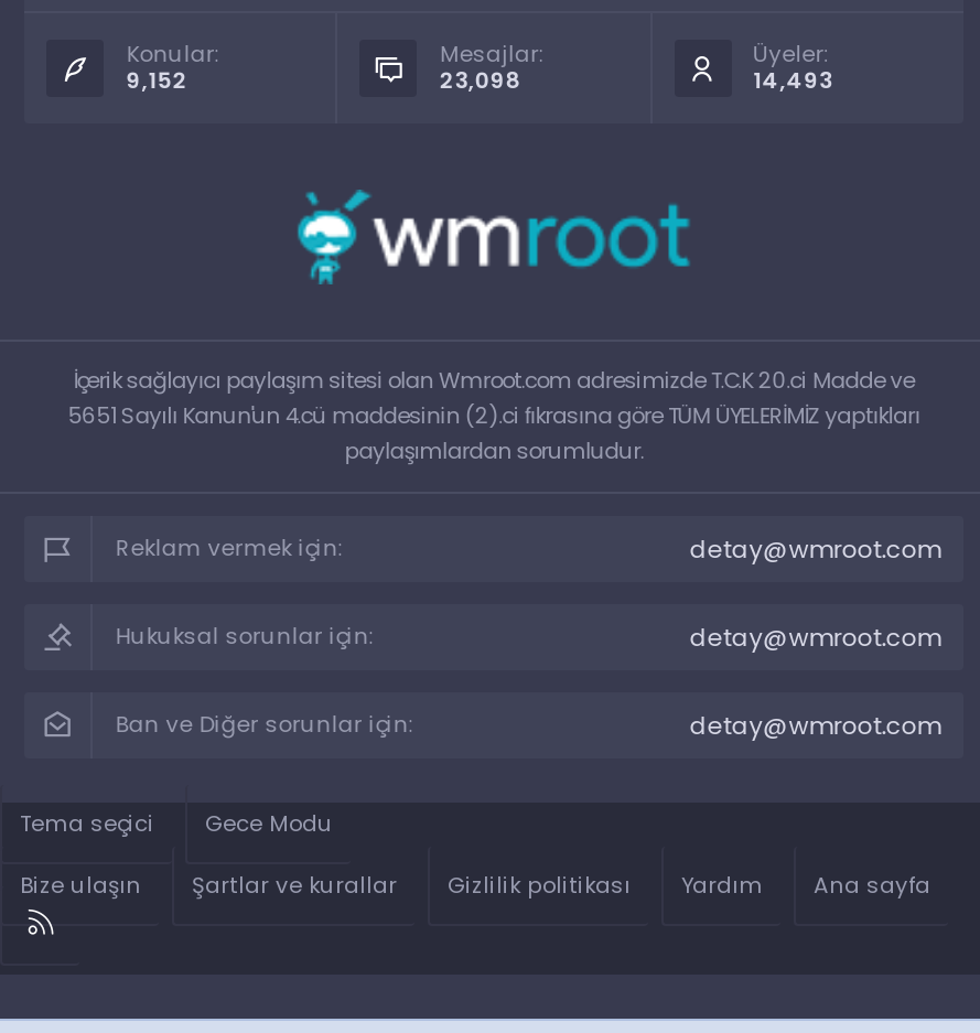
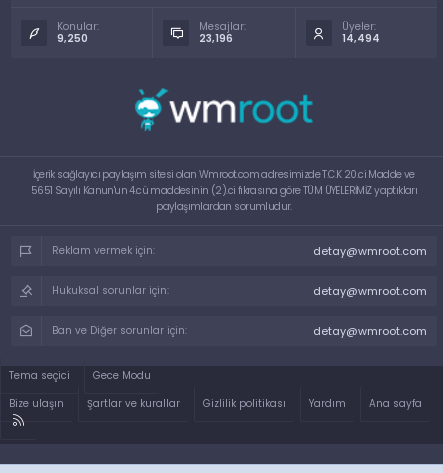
[126,64,188,97] 9,152 -> [57,31,88,46] 9,250
[440,64,521,97] 23,098 -> [199,31,233,46] 23,196
[753,64,833,97] 14,493 -> [342,31,380,46] 14,494

